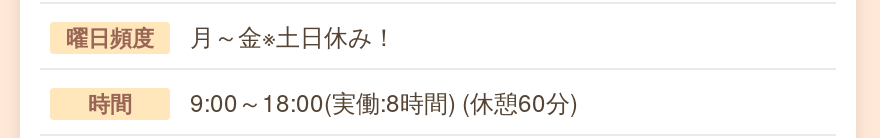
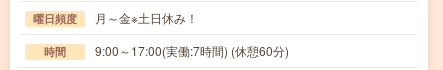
[190,84,578,118] 9:00～18:00(実働:8時間) (休憩60分) -> [95,42,289,59] 9:00～17:00(実働:7時間) (休憩60分)

